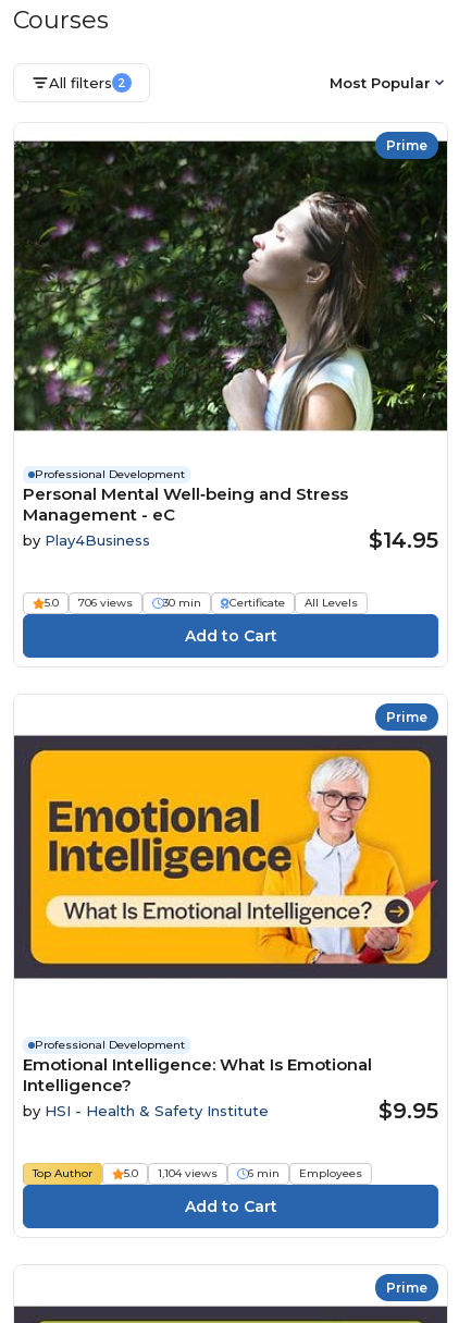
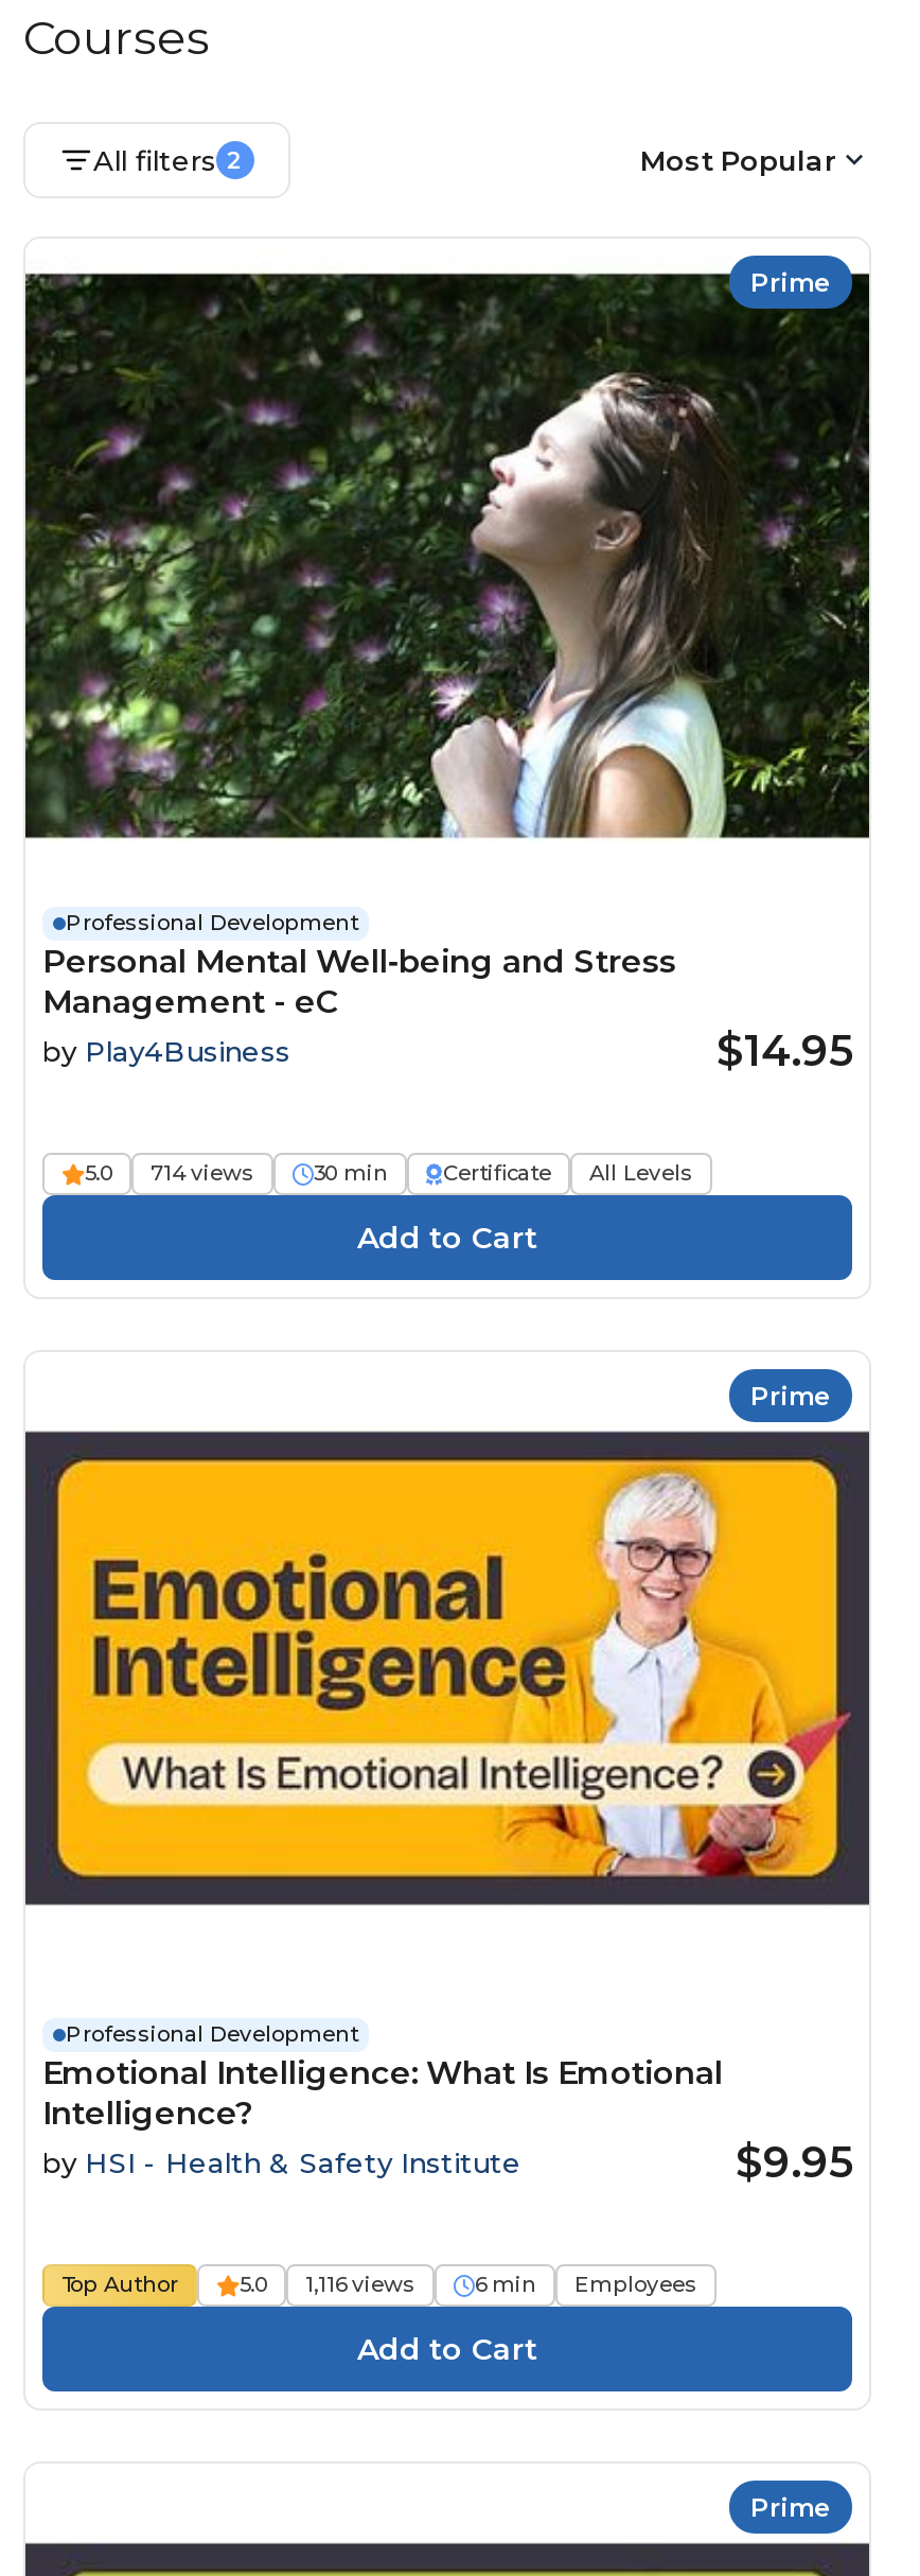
[45,595,133,609] 5.0 706 views -> [85,1158,254,1186] 5.0 714 views
[124,1166,218,1180] 5.0 1,104 views -> [240,2271,415,2298] 5.0 1,116 views

